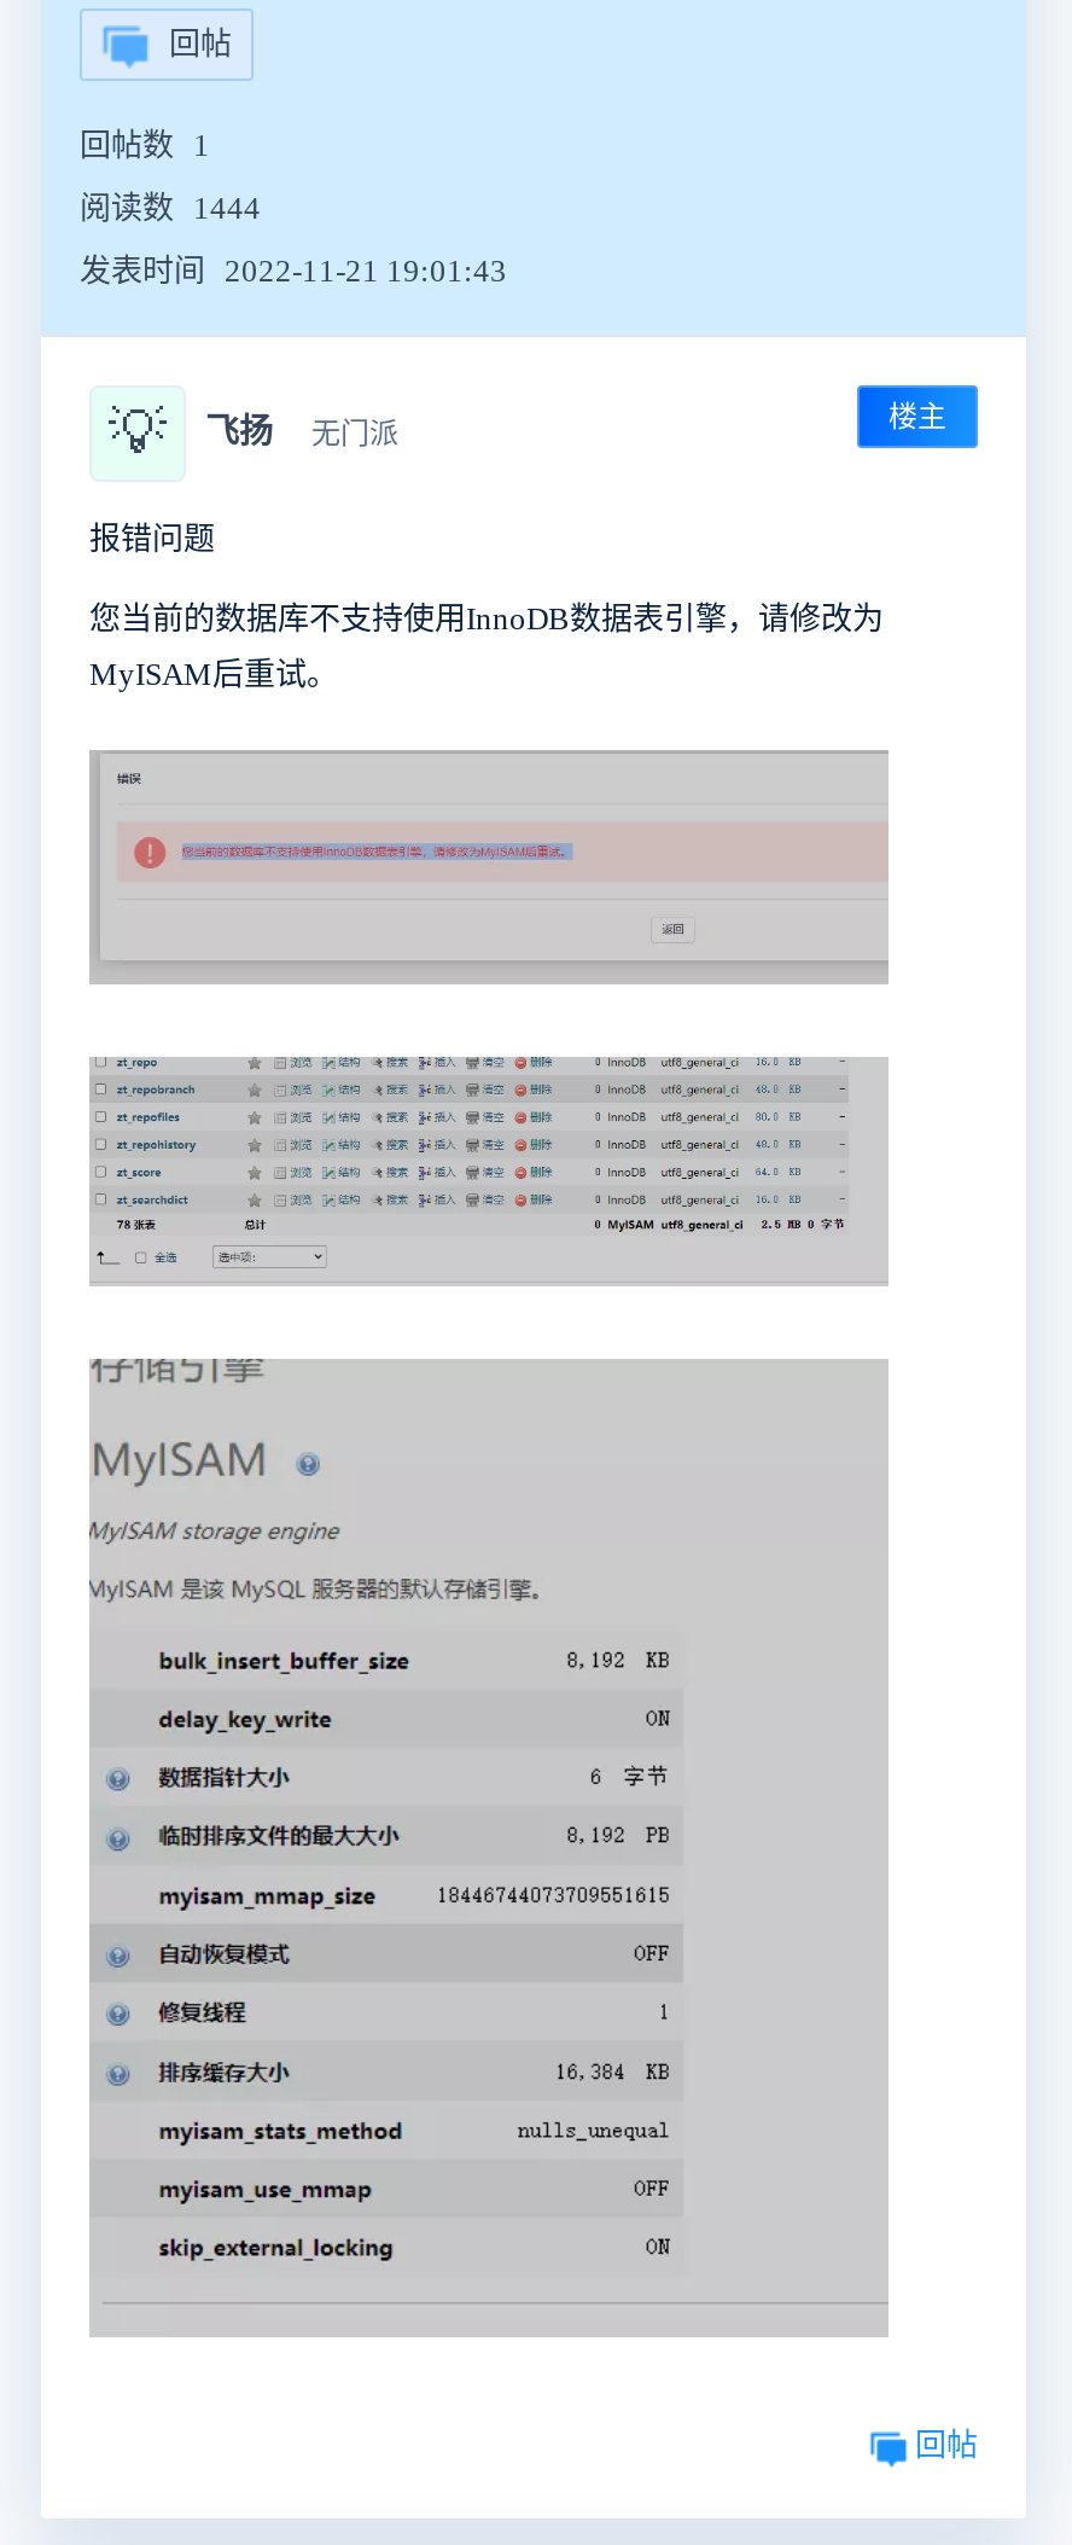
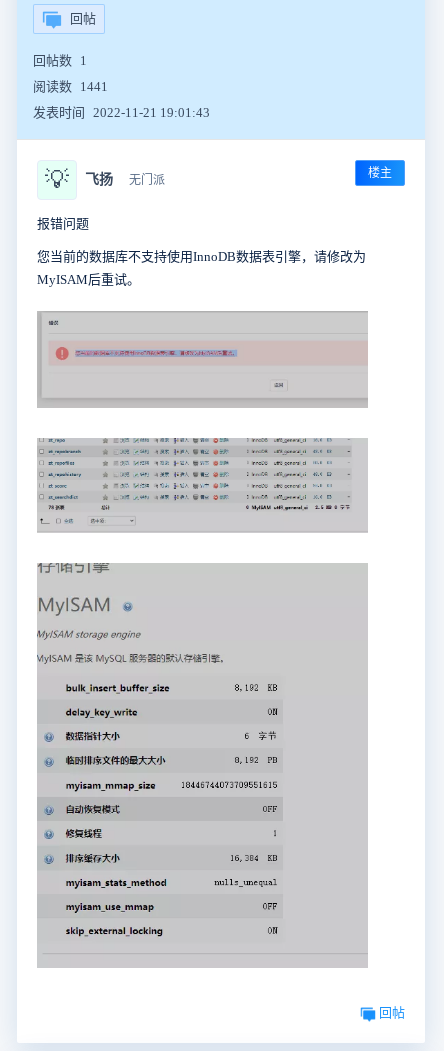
[80,190,261,226] 阅读数 1444 -> [33,79,108,94] 阅读数 1441

